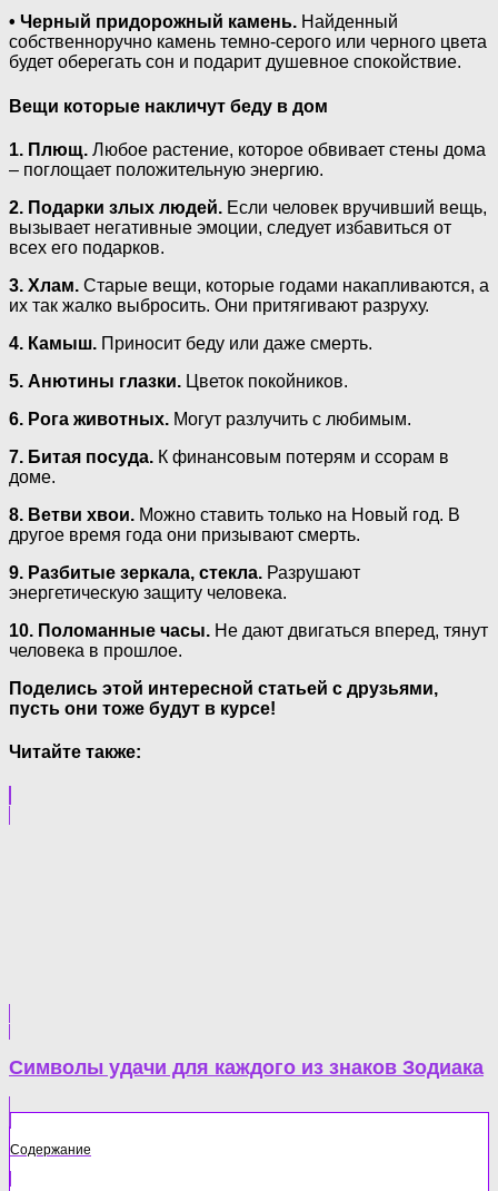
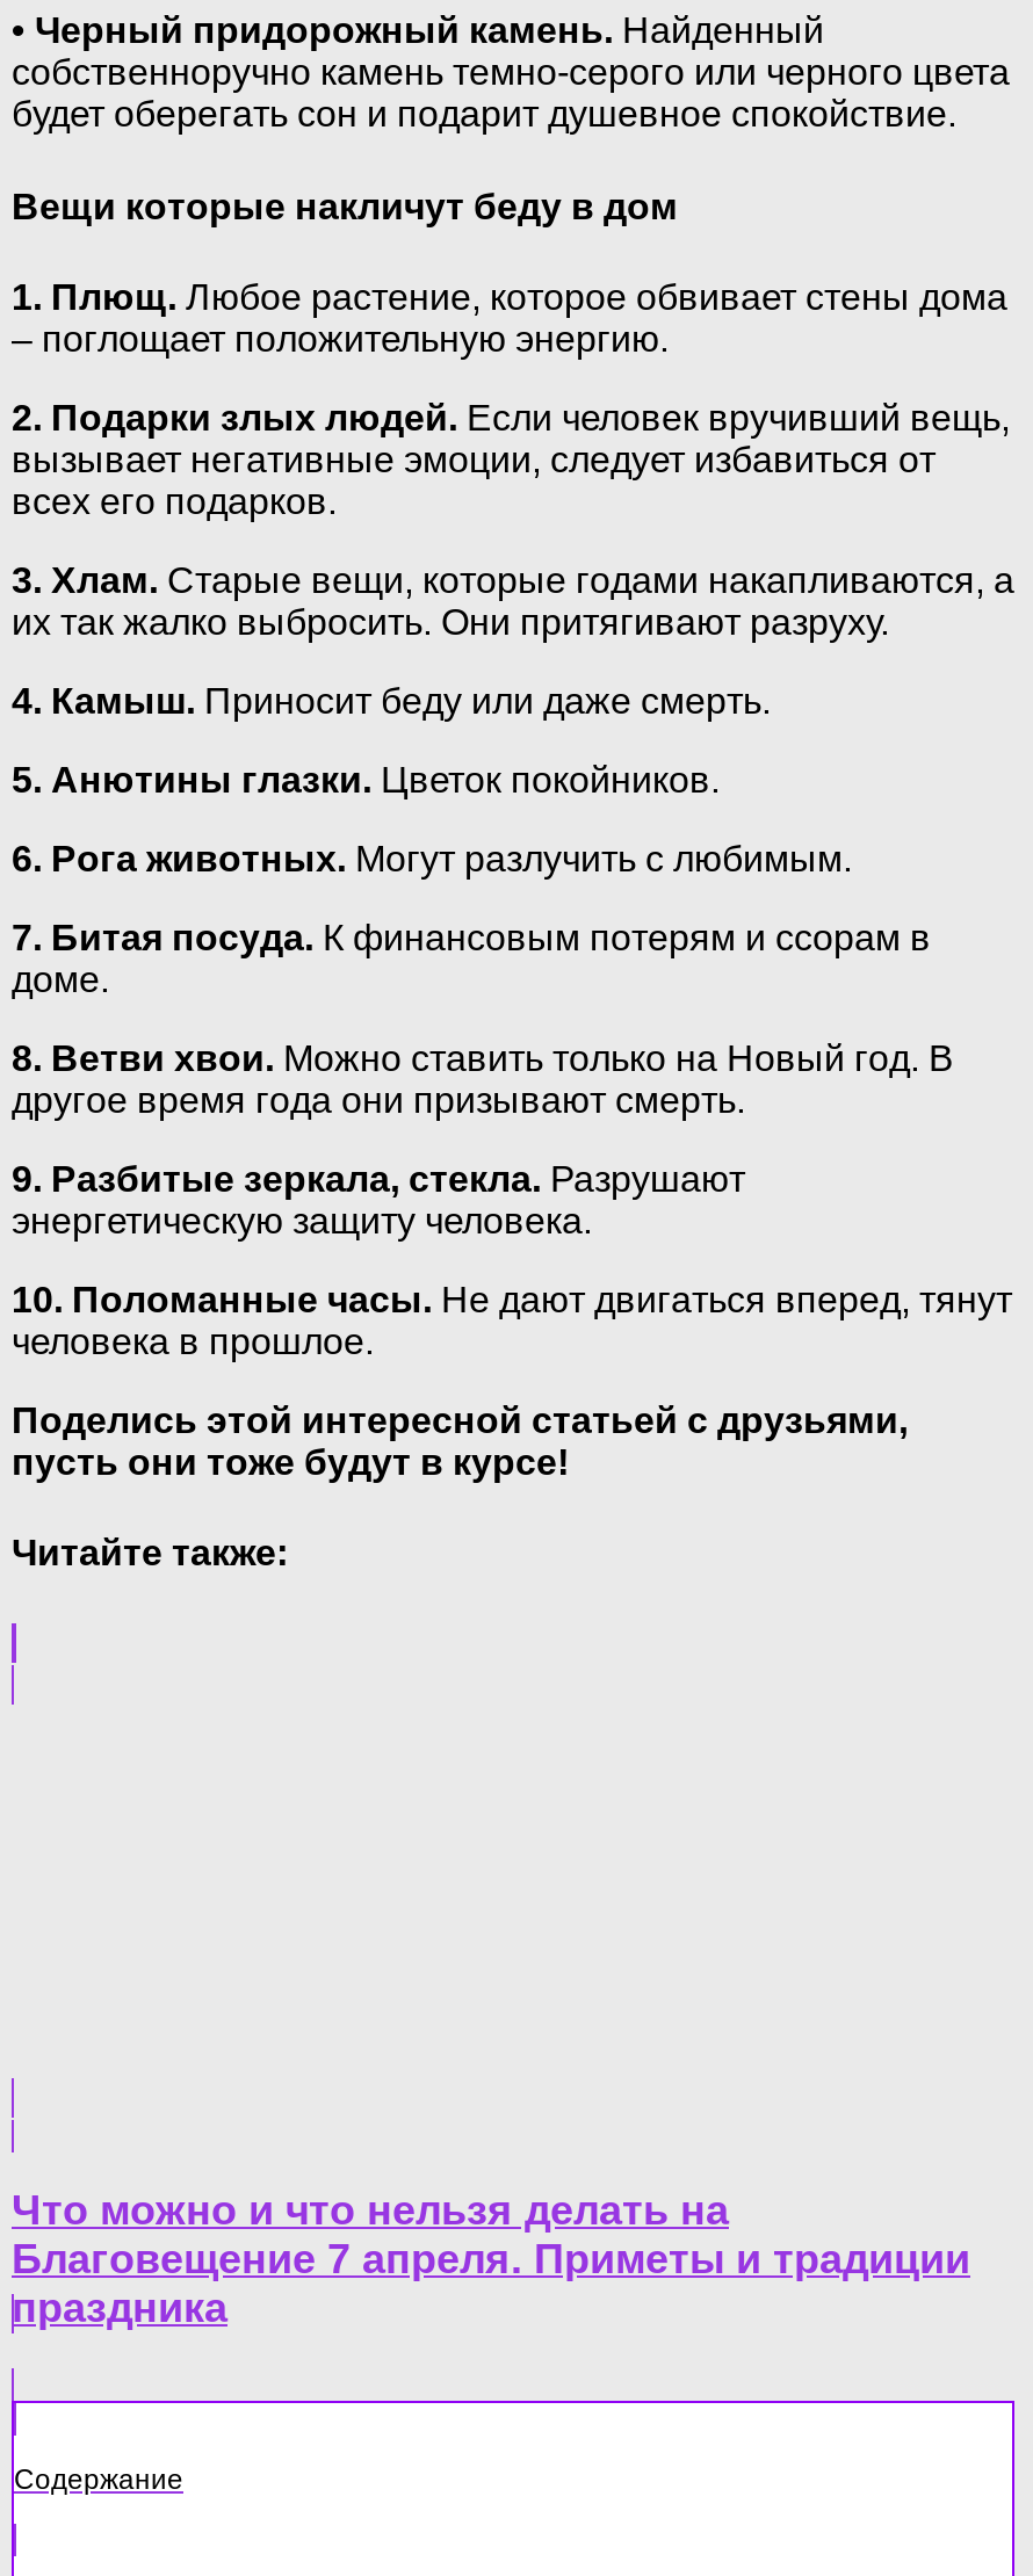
[9,1057,484,1079] Символы удачи для каждого из знаков Зодиака -> [12,2188,970,2332] Что можно и что нельзя делать на | Благовещение 7 апреля. Приметы и традиции | праздника

